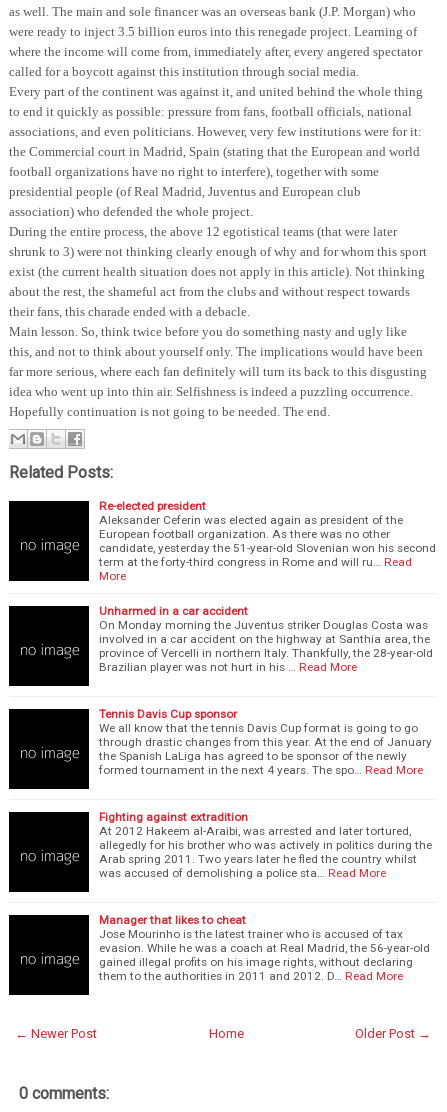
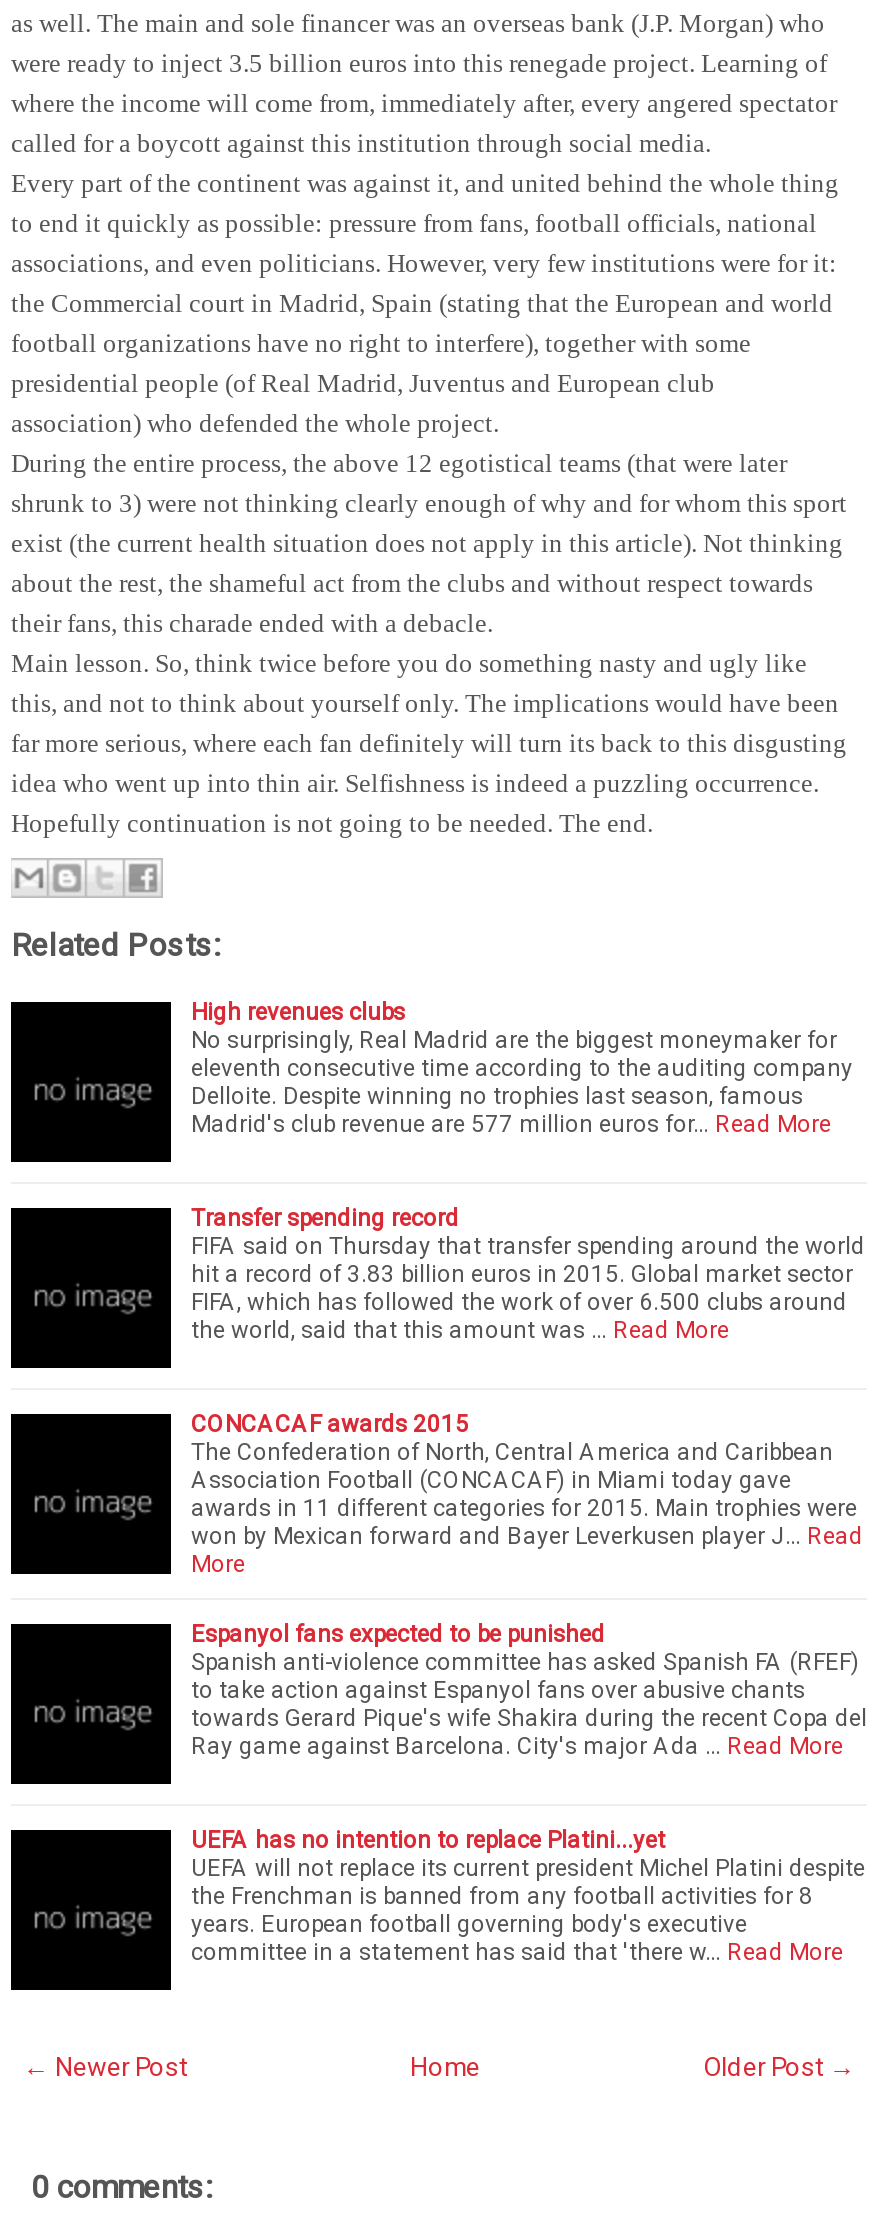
[99,498,436,568] Re-elected president | Aleksander Ceferin was elected again as president of the | European football organization. As there was no other | candidate, yesterday the 51-year-old Slovenian won his second | term at the forty-third congress in Rome and will ru… Read -> [191,997,865,1549] High revenues clubs | No surprisingly, Real Madrid are the biggest moneymaker for | eleventh consecutive time according to the auditing company | Delloite. Despite winning no trophies last season, famous | Madrid's club revenue are 577 million euros for… Read More | Transfer spending record | FIFA said on Thursday that transfer spending around the world | hit a record of 3.83 billion euros in 2015. Global market sector | FIFA, which has followed the work of over 6.500 clubs around | the world, said that this amount was … Read More | CONCACAF awards 2015 | The Confederation of North, Central America and Caribbean | Association Football (CONCACAF) in Miami today gave | awards in 11 different categories for 2015. Main trophies were | won by Mexican forward and Bayer Leverkusen player J… Read
moved [99,568,126,582] -> [191,1549,245,1577]: More
[99,603,433,982] Unharmed in a car accident | On Monday morning the Juventus striker Douglas Costa was | involved in a car accident on the highway at Santhia area, the | province of Vercelli in northern Italy. Thankfully, the 28-year-old | Brazilian player was not hurt in his … Read More | Tennis Davis Cup sponsor | We all know that the tennis Davis Cup format is going to go | through drastic changes from this year. At the end of January | the Spanish LaLiga has agreed to be sponsor of the newly | formed tournament in the next 4 years. The spo… Read More | Fighting against extradition | At 2012 Hakeem al-Araibi, was arrested and later tortured, | allegedly for his brother who was actively in politics during the | Arab spring 2011. Two years later he fled the country whilst | was accused of demolishing a police sta… Read More | Manager that likes to cheat | Jose Mourinho is the latest trainer who is accused of tax | evasion. While he was a coach at Real Madrid, the 56-year-old | gained illegal profits on his image rights, without declaring | them to the authorities in 2011 and 2012. D… Read More -> [191,1619,867,1965] Espanyol fans expected to be punished | Spanish anti-violence committee has asked Spanish FA (RFEF) | to take action against Espanyol fans over abusive chants | towards Gerard Pique's wife Shakira during the recent Copa del | Ray game against Barcelona. City's major Ada … Read More | UEFA has no intention to replace Platini...yet | UEFA will not replace its current president Michel Platini despite | the Frenchman is banned from any football activities for 8 | years. European football governing body's executive | committee in a statement has said that 'there w… Read More

